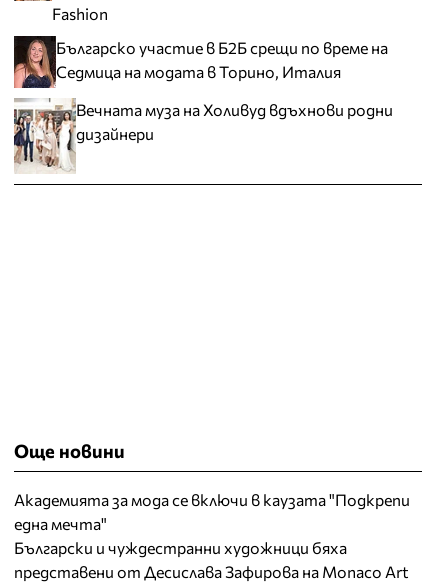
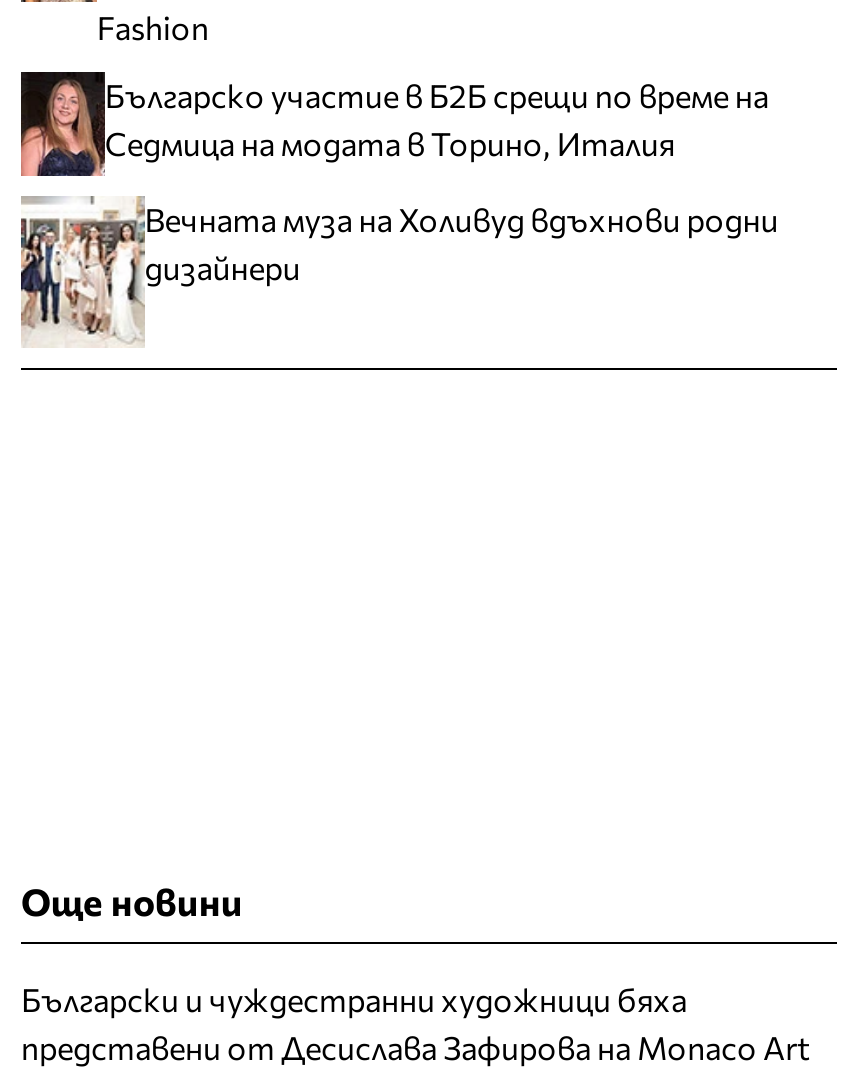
[14,490,410,533] Академията за мода се включи в каузата "Подкрепи | една мечта" -> none

